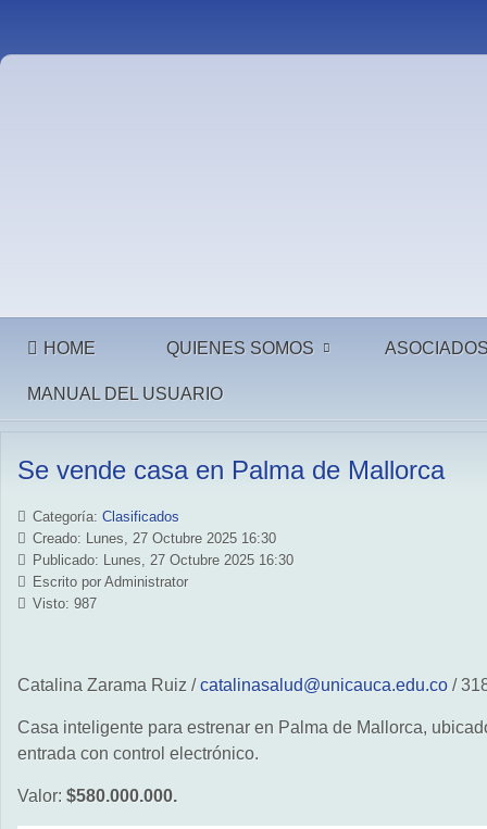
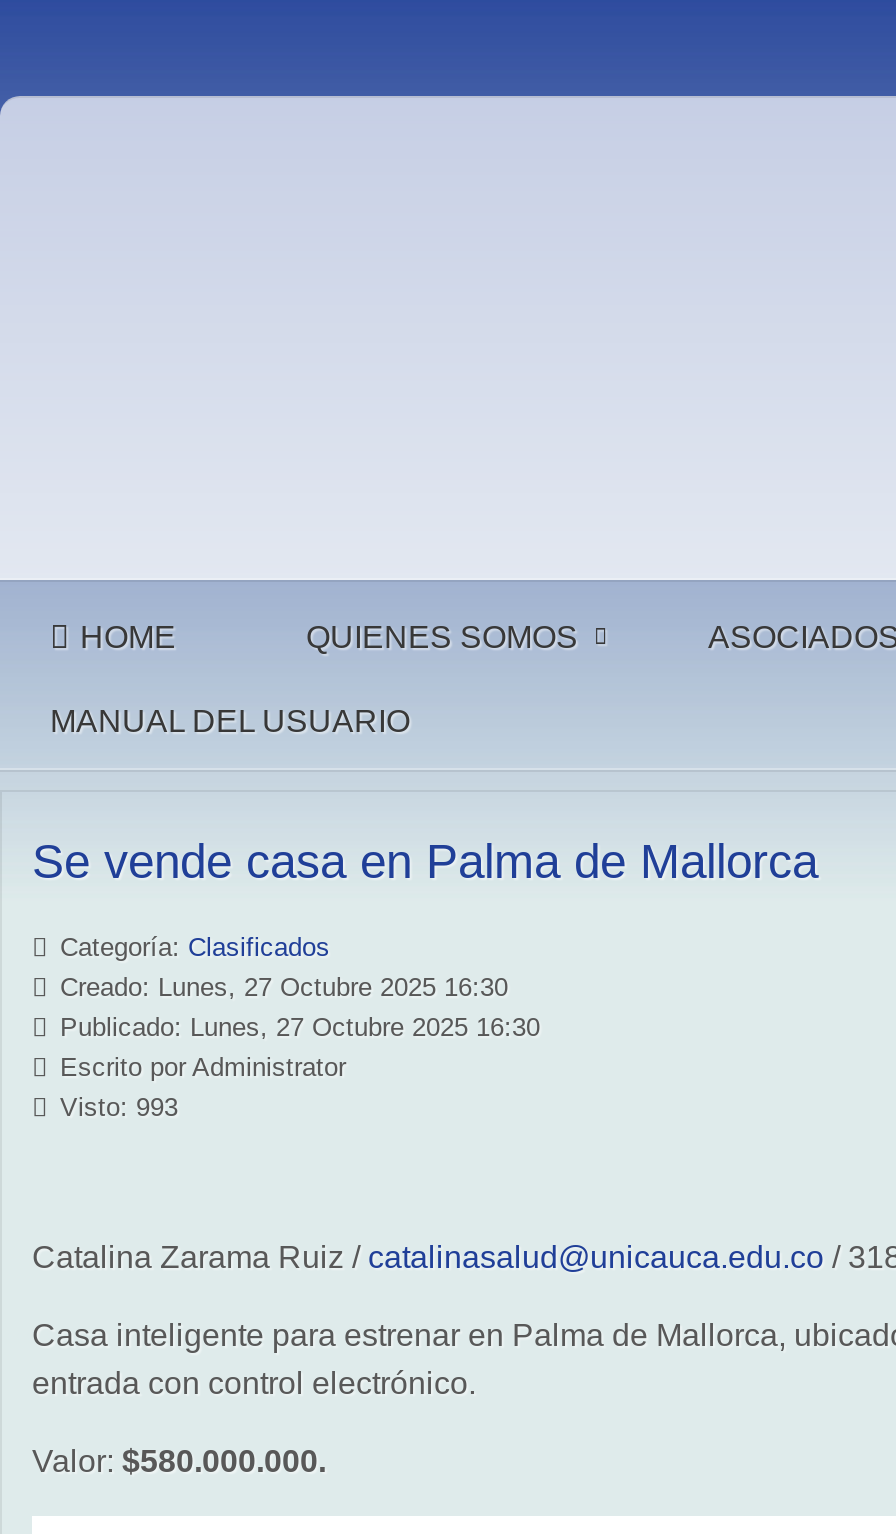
[33,595,97,612] Visto: 987 -> [60,1092,178,1122] Visto: 993

